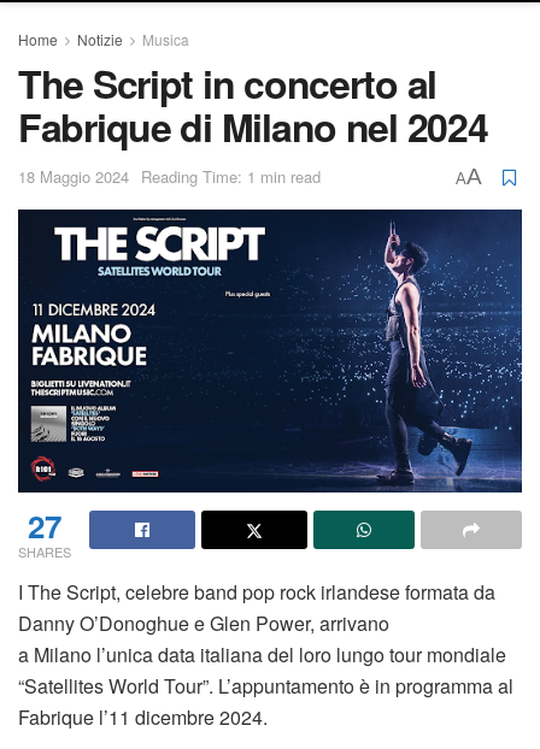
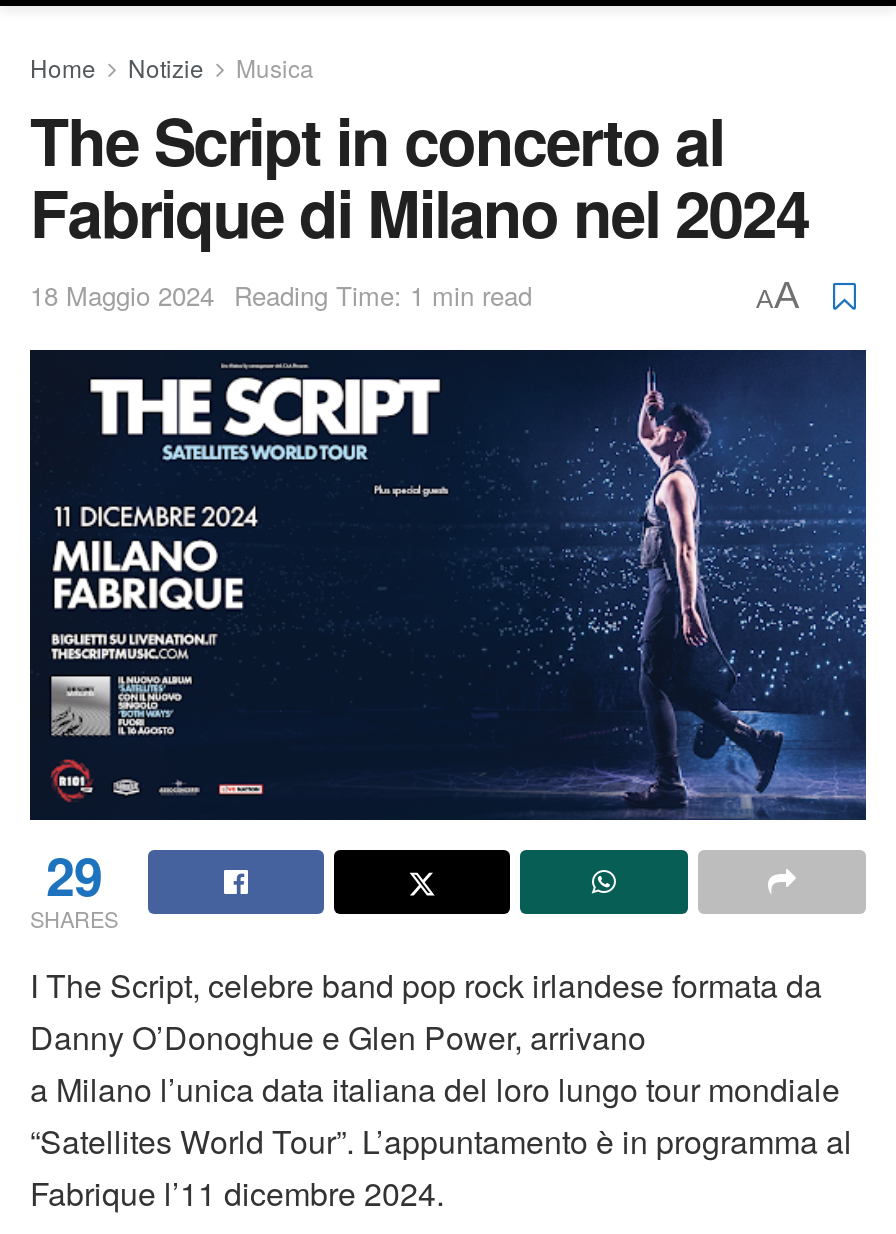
[28,503,61,548] 27 -> [46,838,102,912] 29

